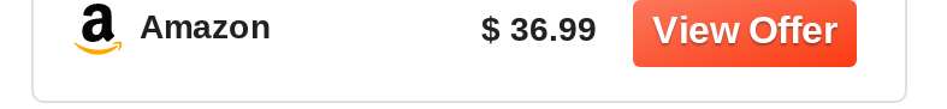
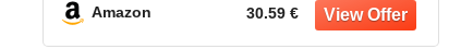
[481,10,597,49] $ 36.99 -> [246,5,299,22] 30.59 €

